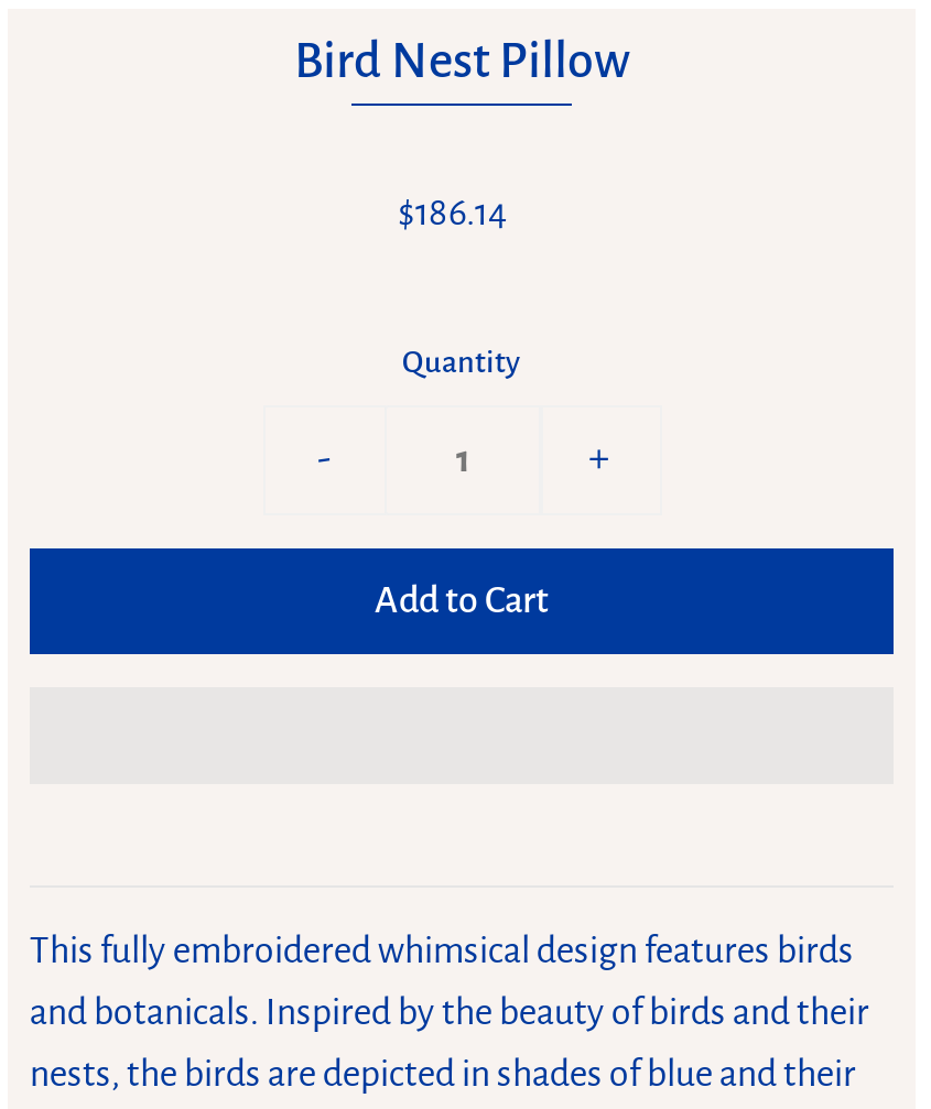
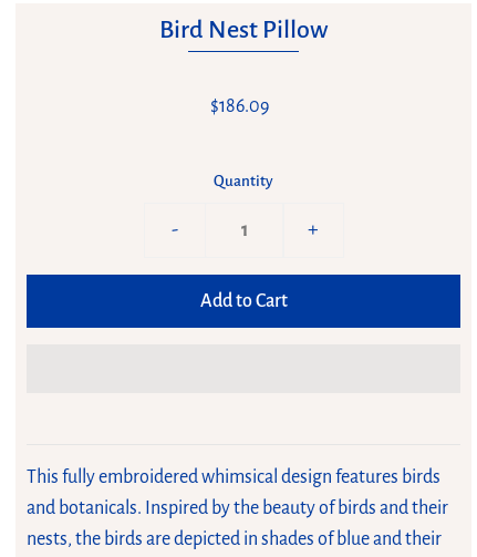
[398,193,508,233] $186.14 -> [210,96,268,116] $186.09

